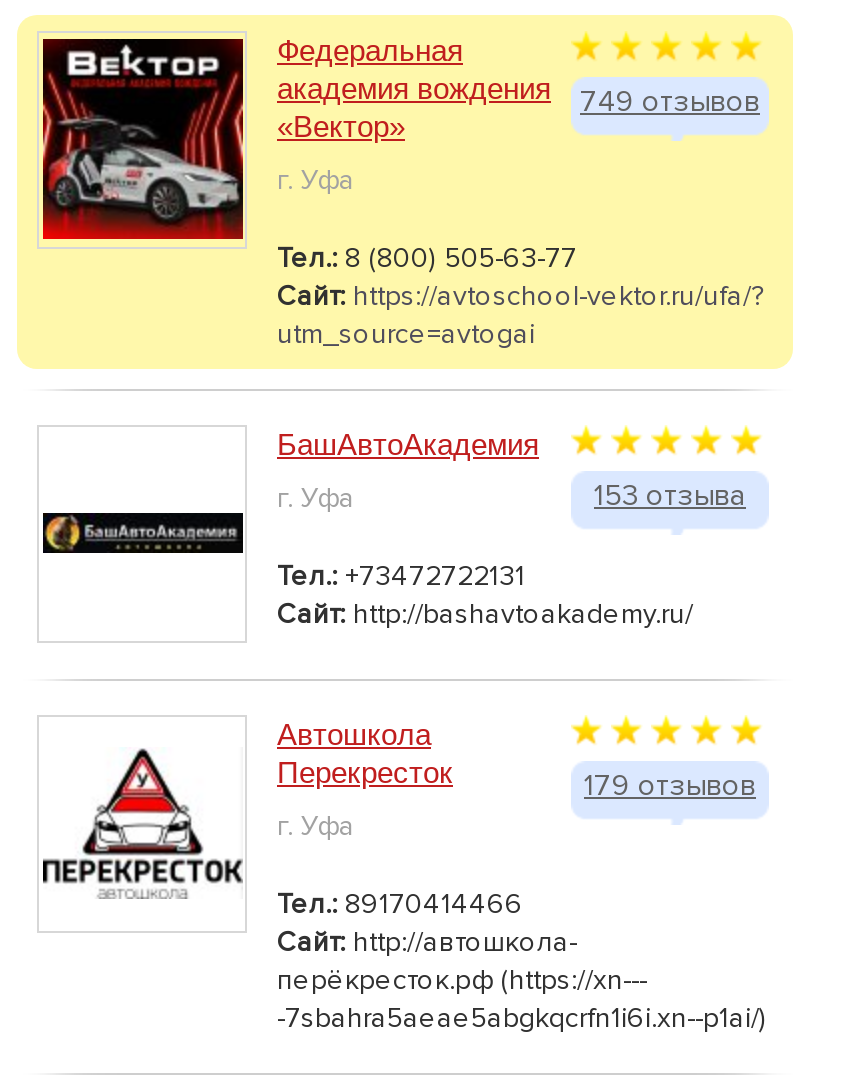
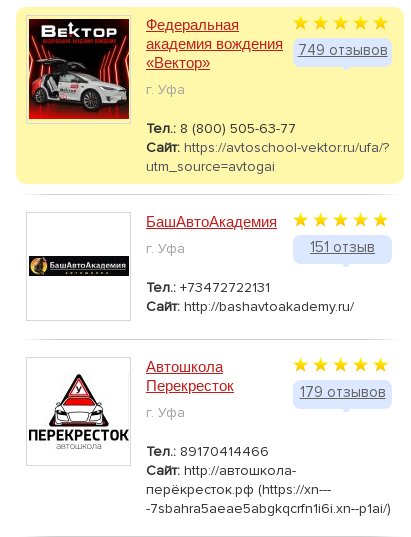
[594,477,746,513] 153 отзыва -> [310,238,375,256] 151 отзыв

